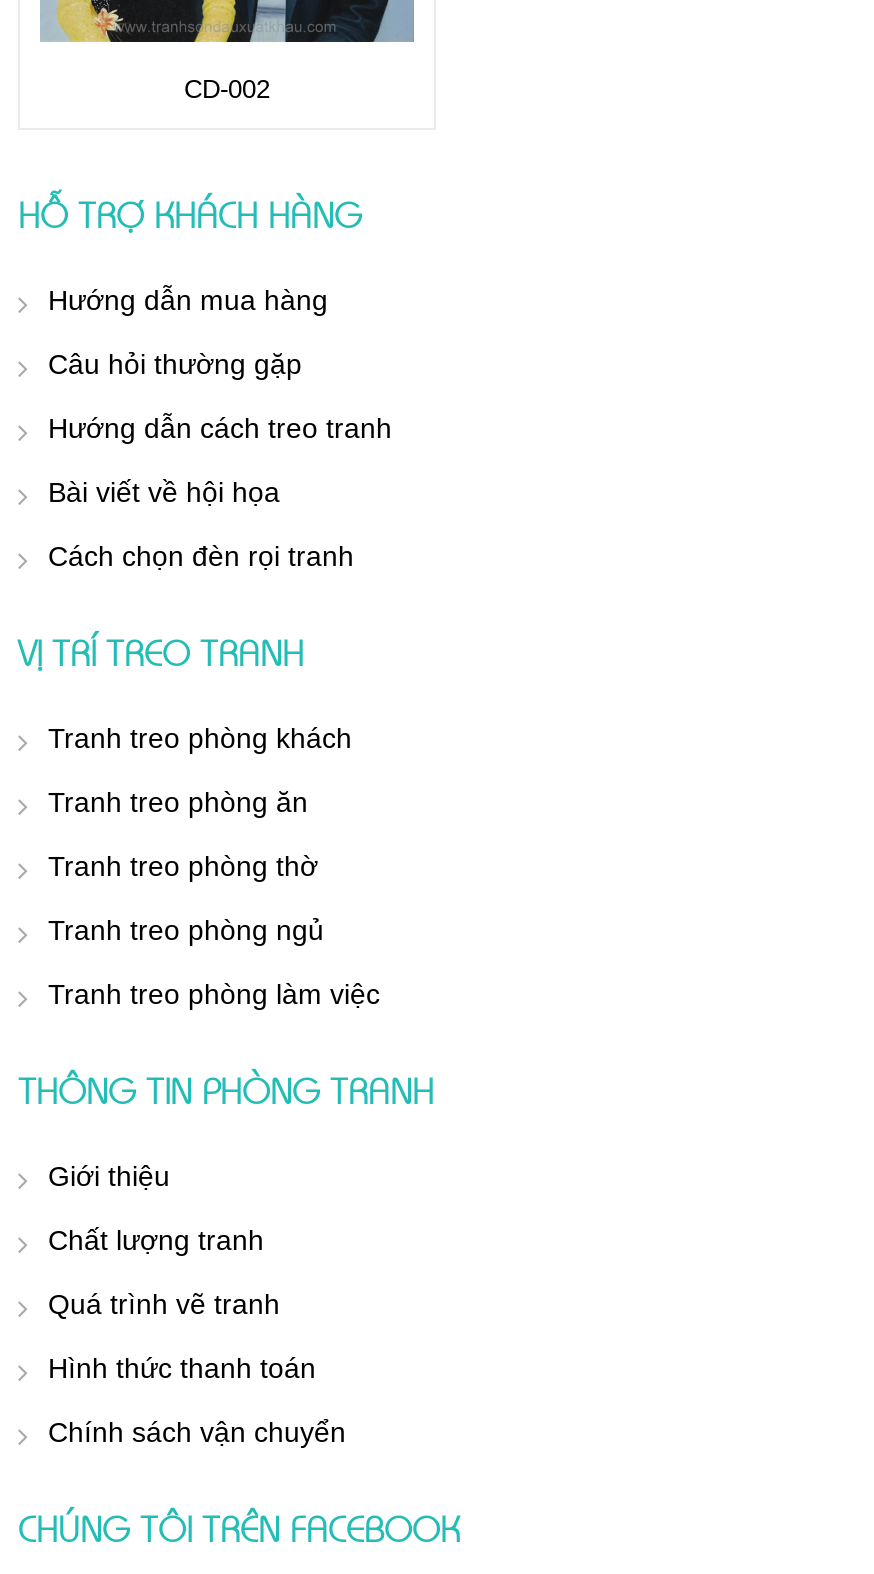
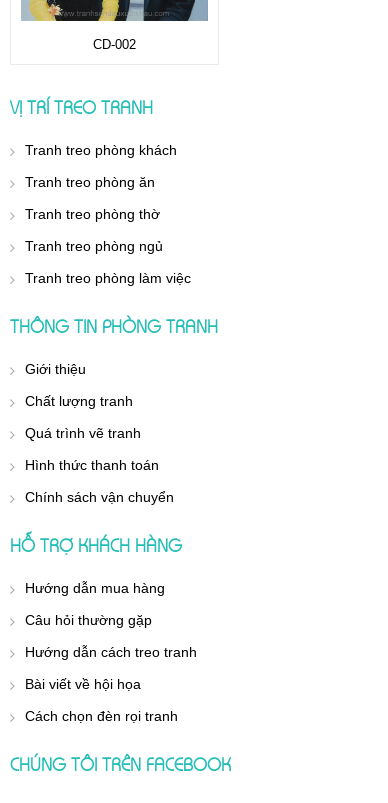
moved [18,189,392,573] -> [10,532,197,724]: HỖ TRỢ KHÁCH HÀNG | Hướng dẫn mua hàng | Câu hỏi thường gặp | Hướng dẫn cách treo tranh | Bài viết về hội họa | Cách chọn đèn rọi tranh
moved [18,627,434,1449] -> [10,94,218,505]: VỊ TRÍ TREO TRANH | Tranh treo phòng khách | Tranh treo phòng ăn | ... | Hình thức thanh toán | Chính sách vận chuyển

